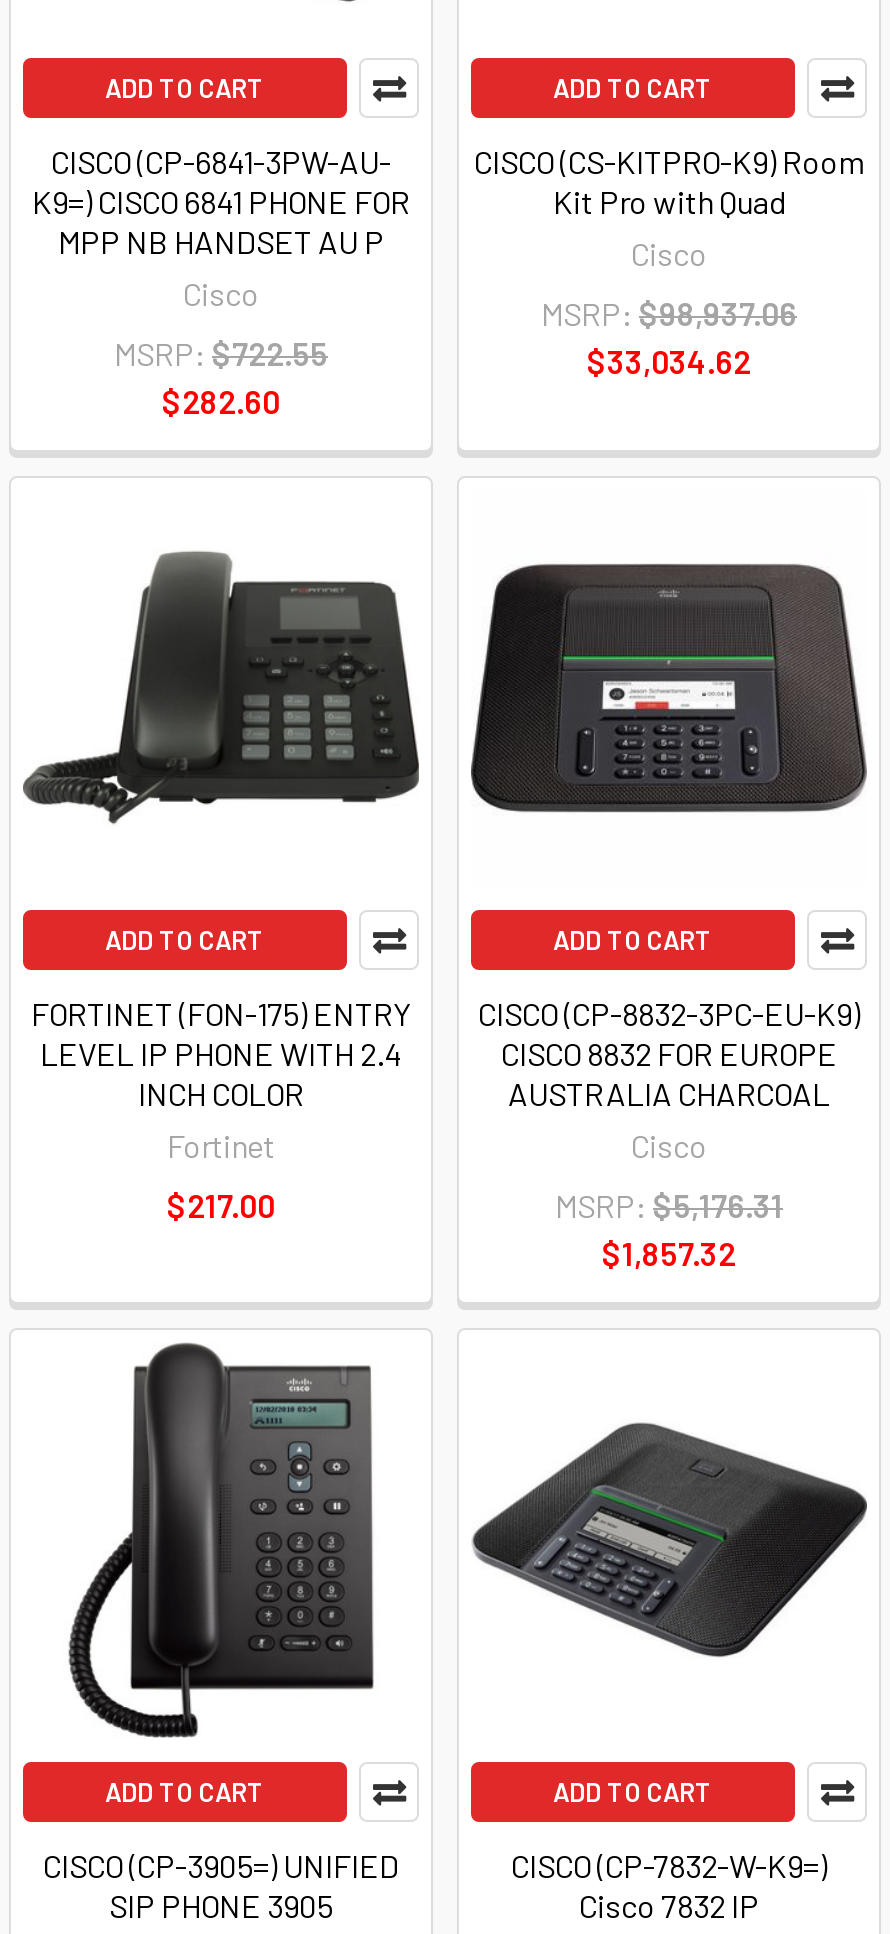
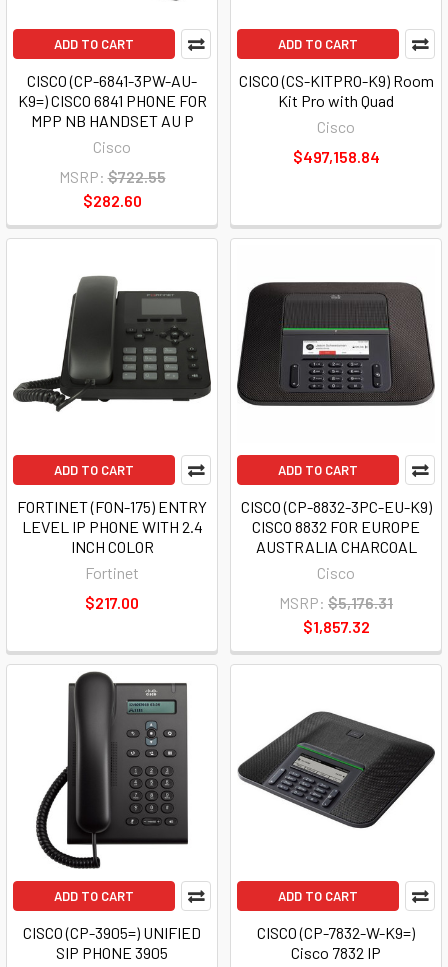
[541,294,797,380] MSRP: $98,937.06 | $33,034.62 -> [292,147,379,166] $497,158.84

